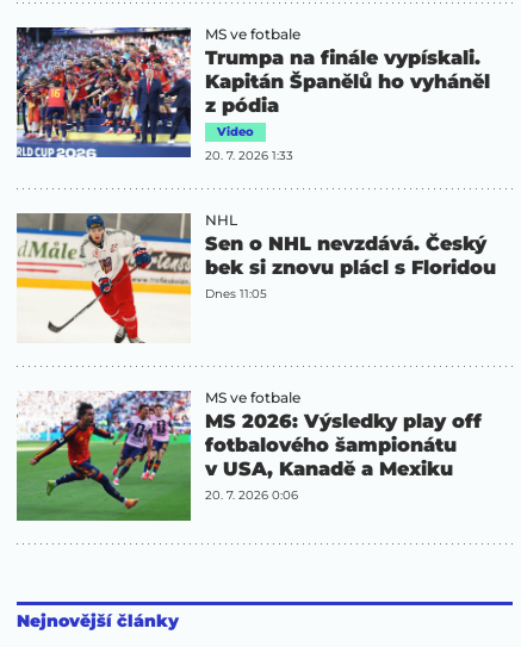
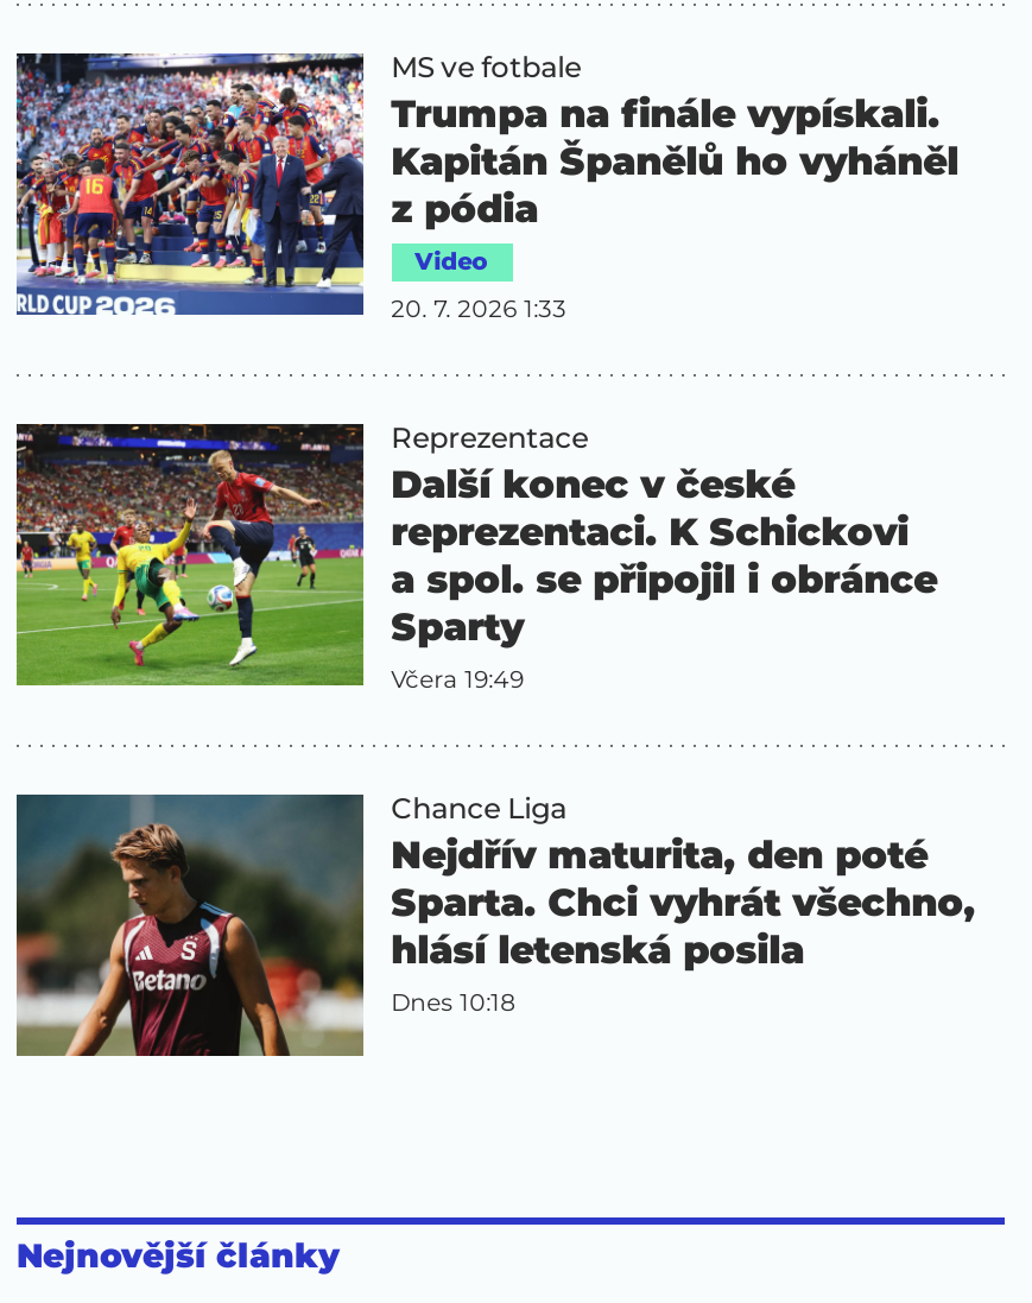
[15,211,495,344] [image] | NHL | Sen o NHL nevzdává. Český | bek si znovu plácl s Floridou | Dnes 11:05 -> [14,420,937,696] [image] | Reprezentace | Další konec v české | reprezentaci. K Schickovi | a spol. se připojil i obránce | Sparty | Včera 19:49
[15,388,481,522] [image] | MS ve fotbale | MS 2026: Výsledky play off | fotbalového šampionátu | v USA, Kanadě a Mexiku | 20. 7. 2026 0:06 -> [14,791,975,1060] [image] | Chance Liga | Nejdřív maturita, den poté | Sparta. Chci vyhrát všechno, | hlásí letenská posila | Dnes 10:18

